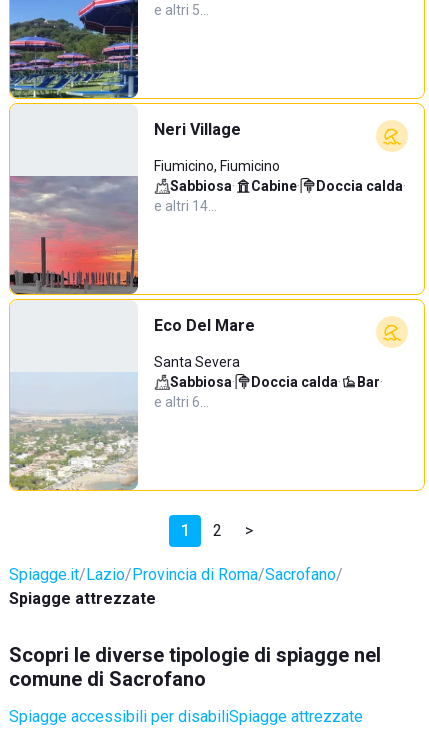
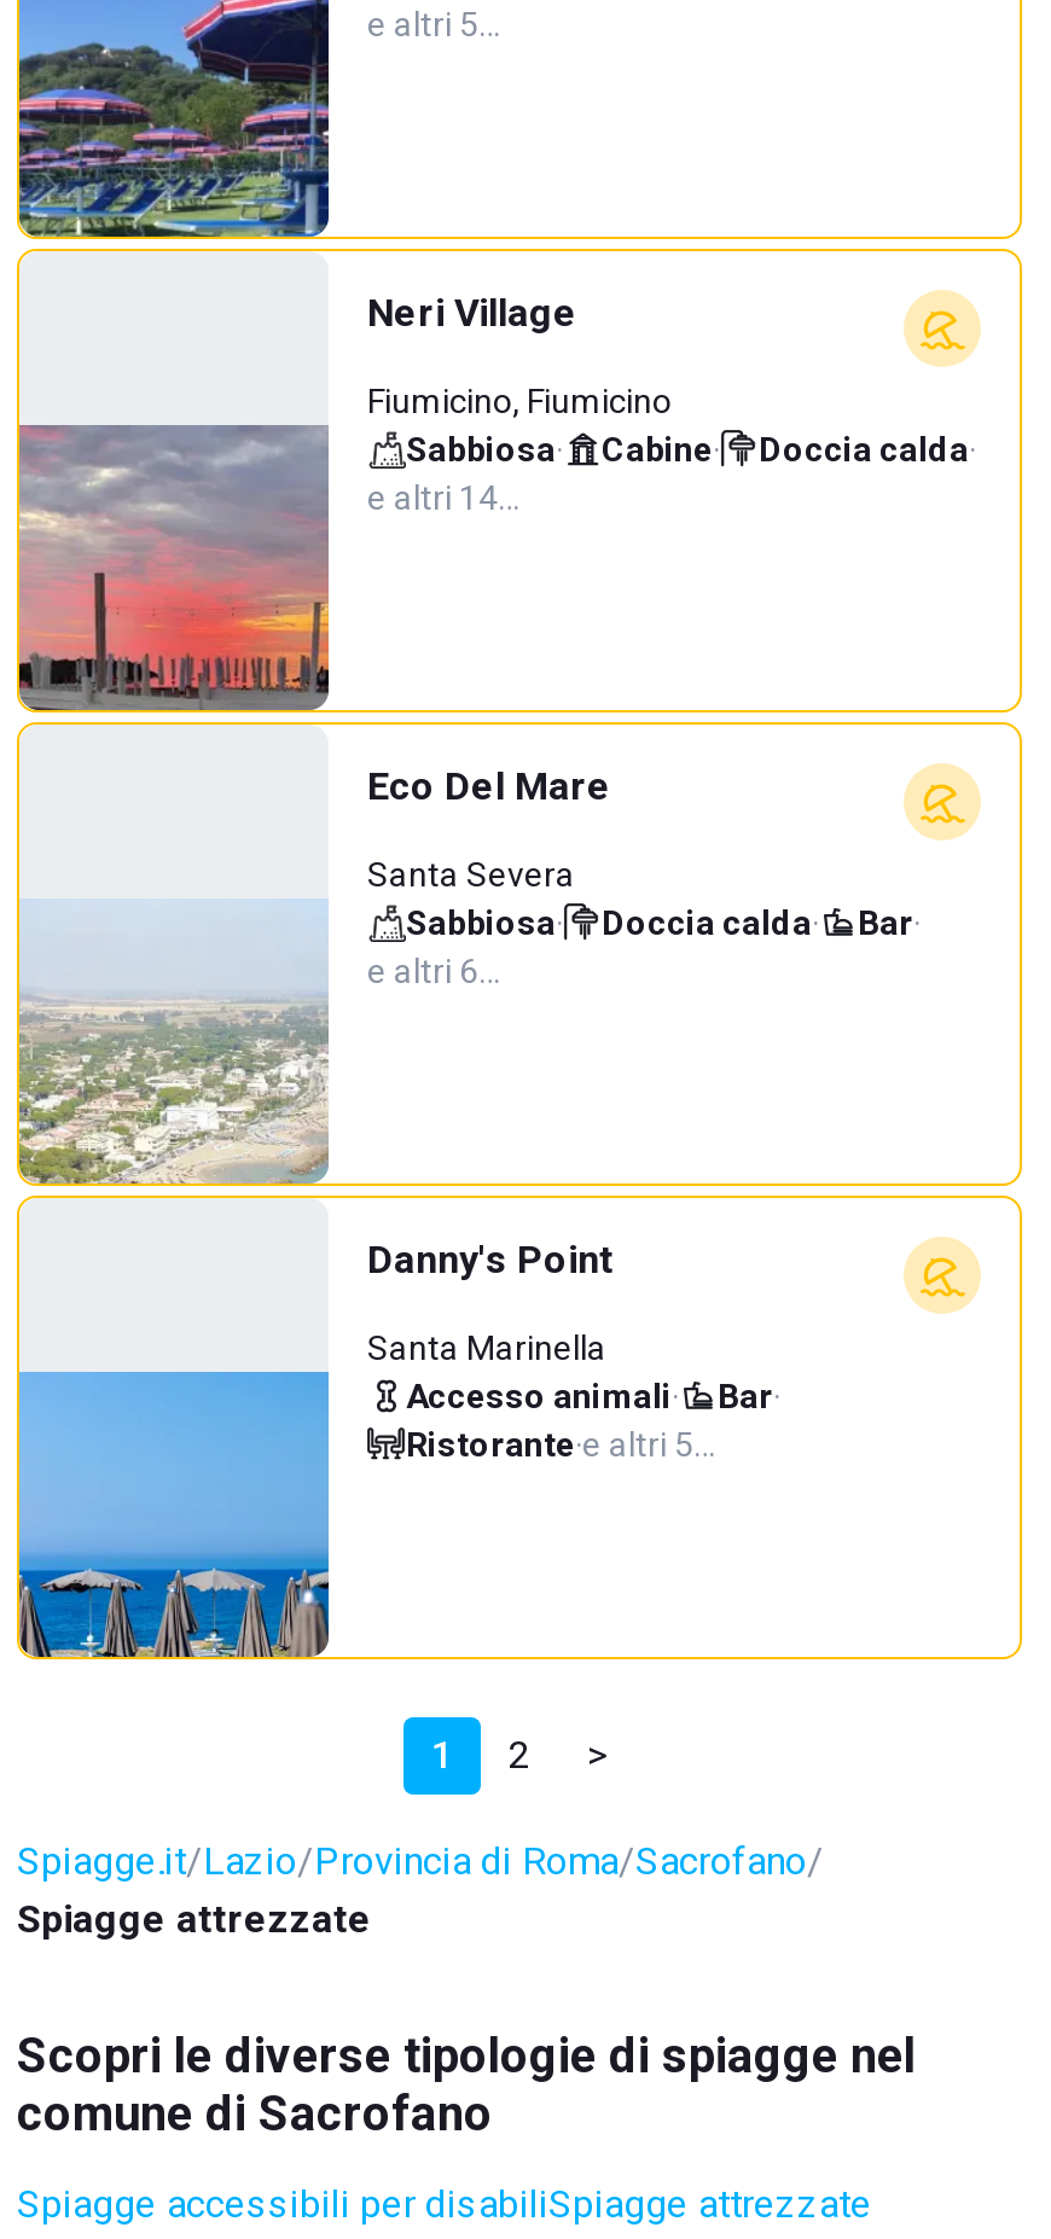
none -> [17,1237,780,1659] [image] | Danny's Point | Santa Marinella | Accesso animali· | Bar· | Ristorante·e altri 5…

